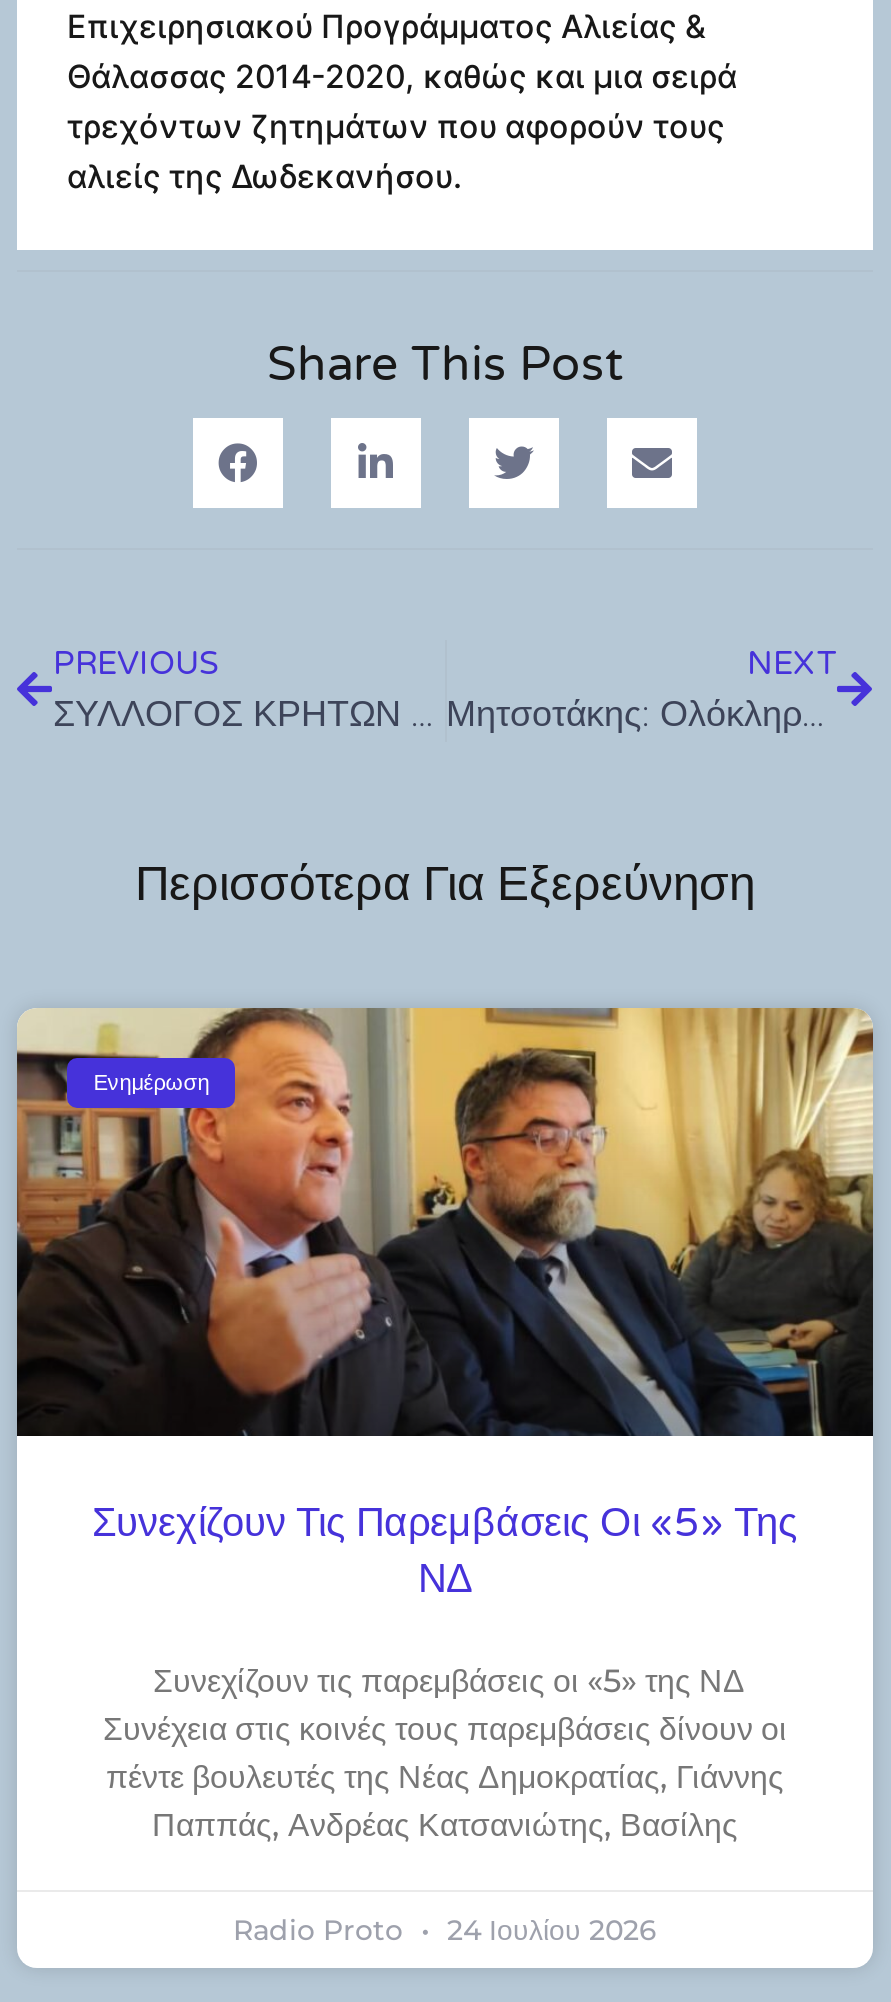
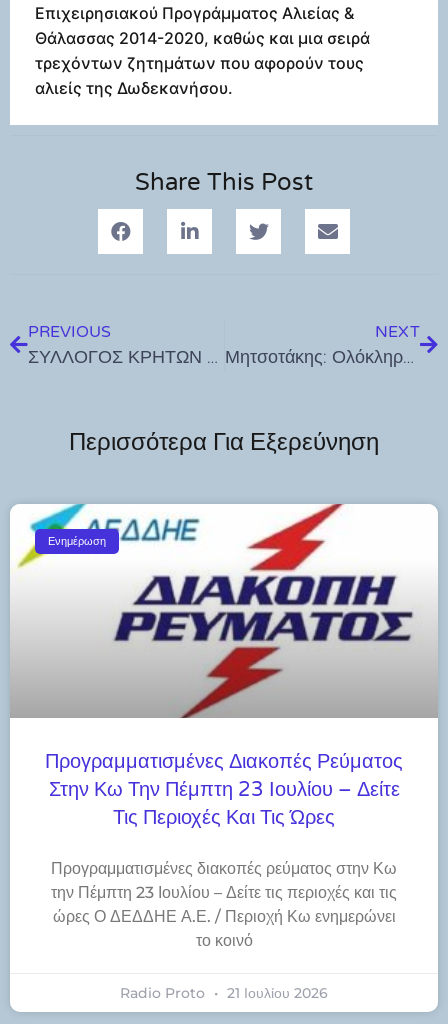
[15,1006,875,1605] [image] | Συνεχίζουν Τις Παρεμβάσεις Οι «5» Της | ΝΔ -> [9,503,439,830] [image] | Προγραμματισμένες Διακοπές Ρεύματος | Στην Κω Την Πέμπτη 23 Ιουλίου – Δείτε | Τις Περιοχές Και Τις Ώρες
[103,1663,787,1845] Συνεχίζουν τις παρεμβάσεις οι «5» της ΝΔ | Συνέχεια στις κοινές τους παρεμβάσεις δίνουν οι | πέντε βουλευτές της Νέας Δημοκρατίας, Γιάννης | Παππάς, Ανδρέας Κατσανιώτης, Βασίλης -> [51,859,397,950] Προγραμματισμένες διακοπές ρεύματος στην Κω | την Πέμπτη 23 Ιουλίου – Δείτε τις περιοχές και τις | ώρες Ο ΔΕΔΔΗΕ Α.Ε. / Περιοχή Κω ενημερώνει | το κοινό
[233,1913,657,1949] Radio Proto 24 Ιουλίου 2026 -> [120,984,328,1002] Radio Proto 21 Ιουλίου 2026

